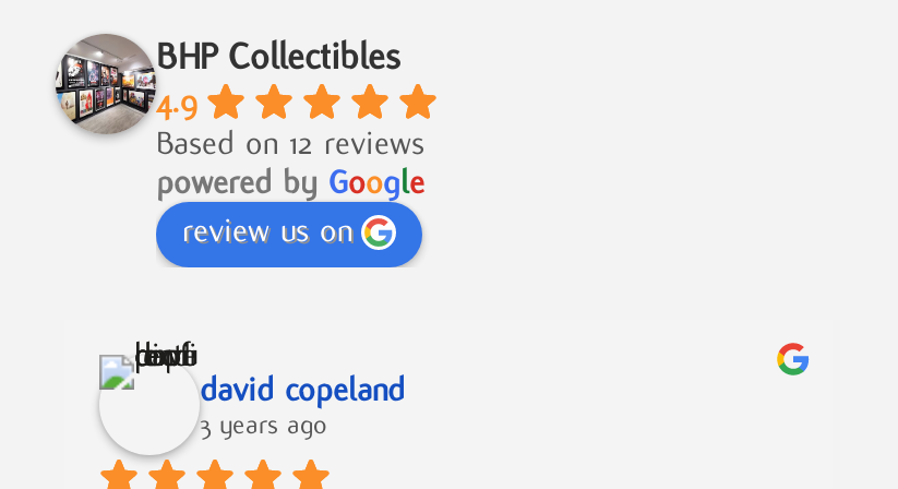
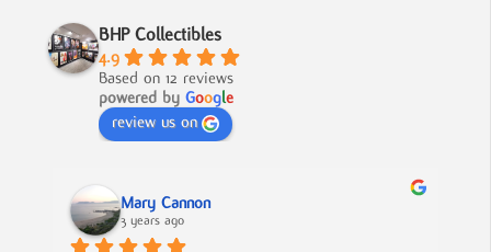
[99,338,405,472] [image] | david copeland -> [70,177,210,237] [image] | Mary Cannon

